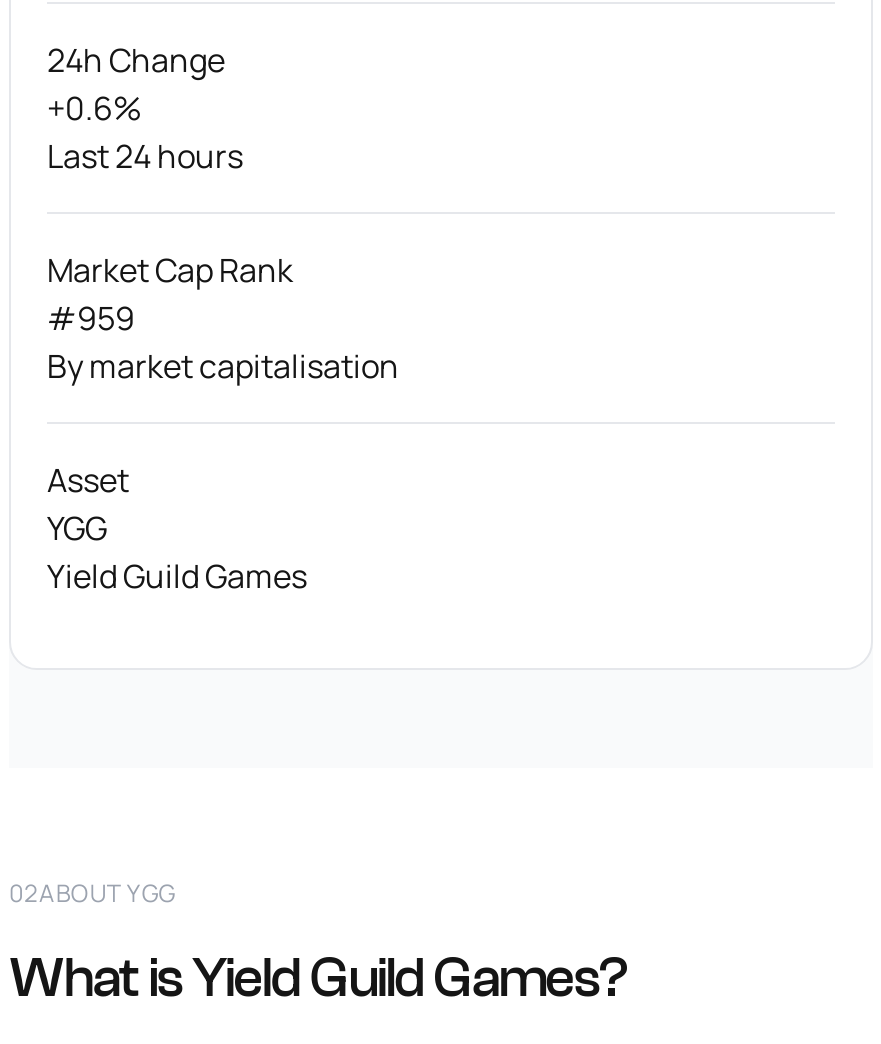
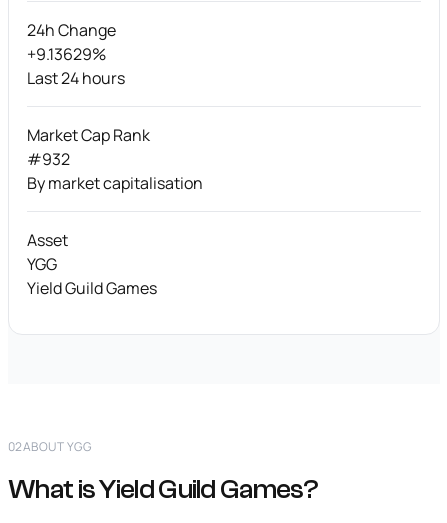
[47,85,141,129] +0.6% -> [27,42,106,64] +9.13629%
[47,295,135,339] #959 -> [27,147,70,169] #932

